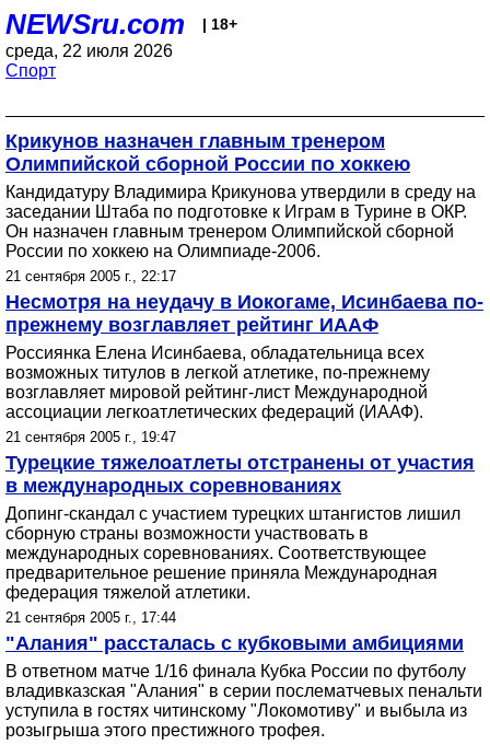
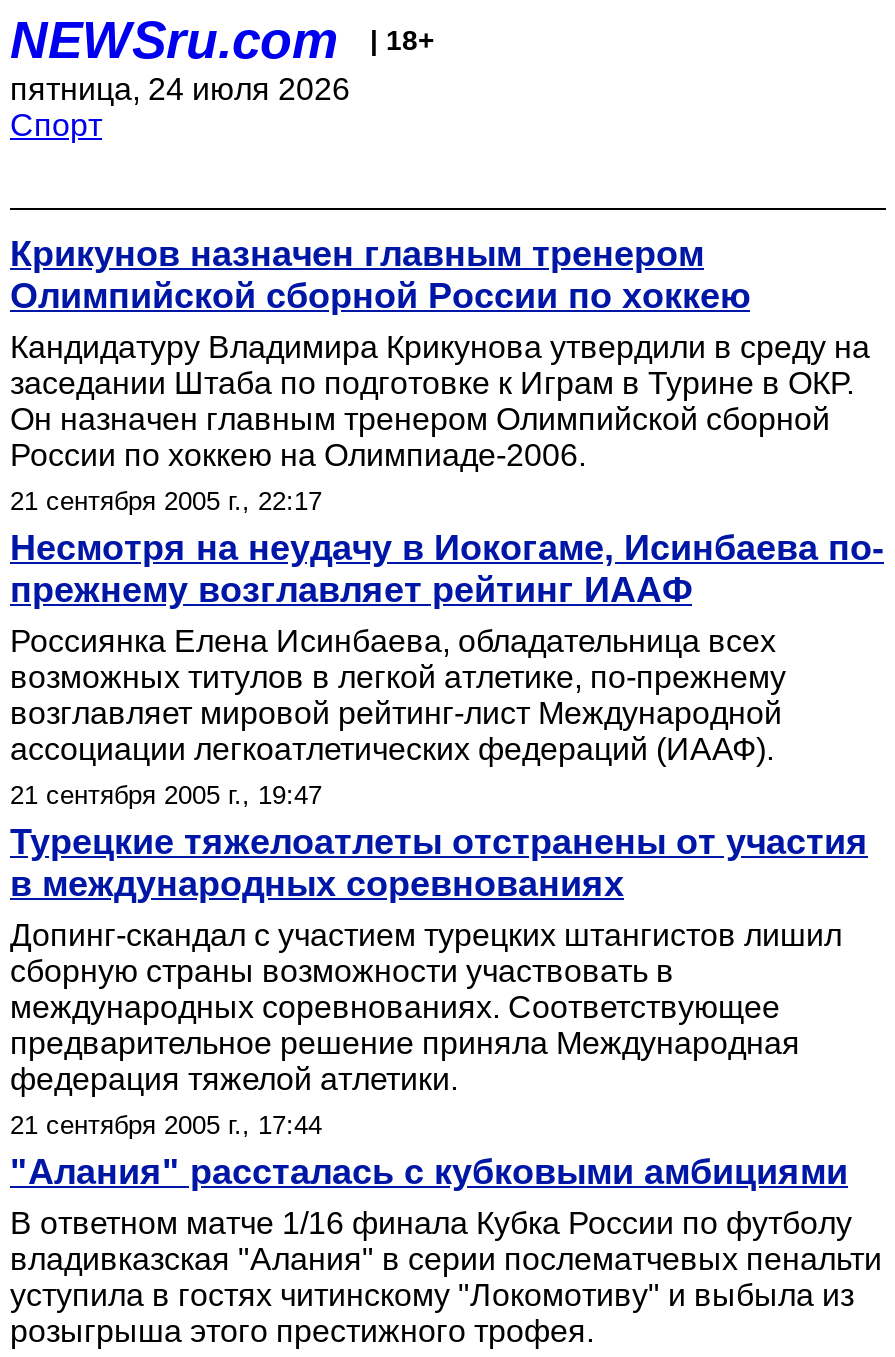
[5,42,173,60] среда, 22 июля 2026 -> [10,72,350,106] пятница, 24 июля 2026

